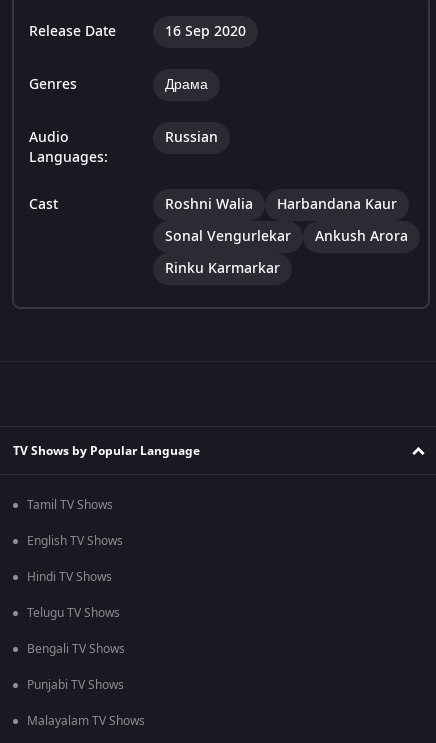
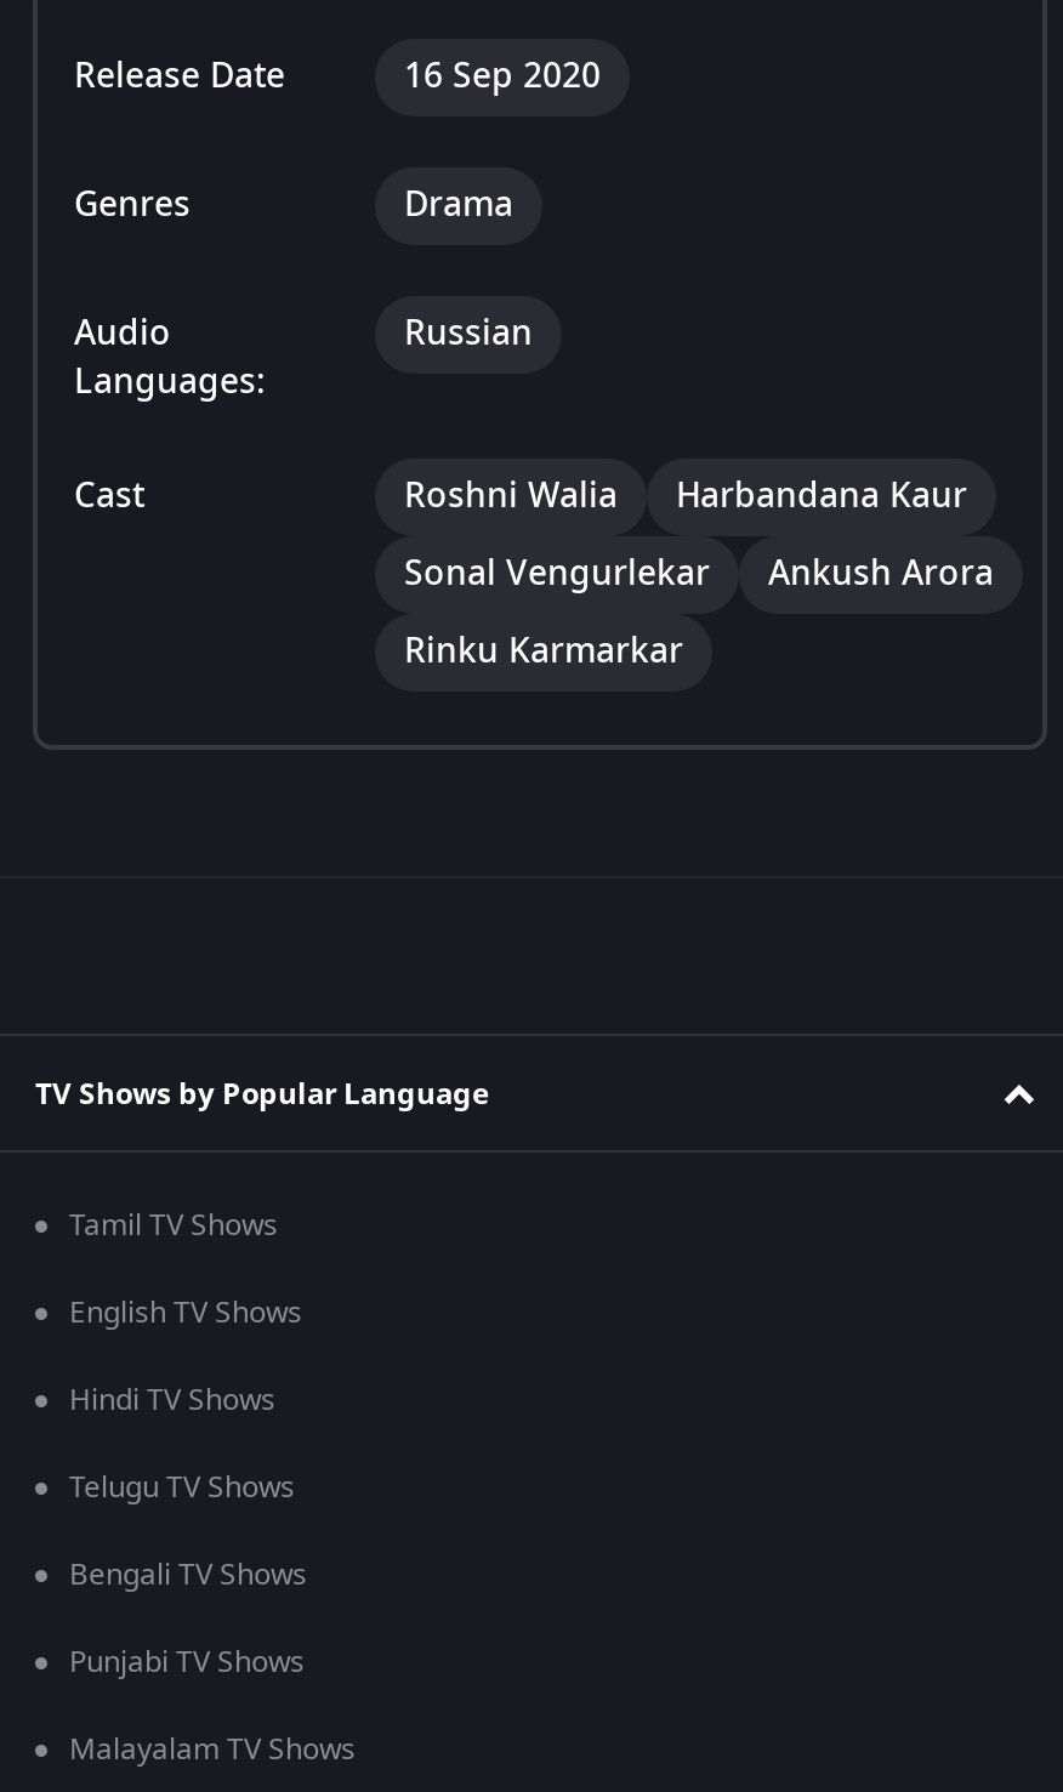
[165,74,208,95] Драма -> [404,180,513,231] Drama

